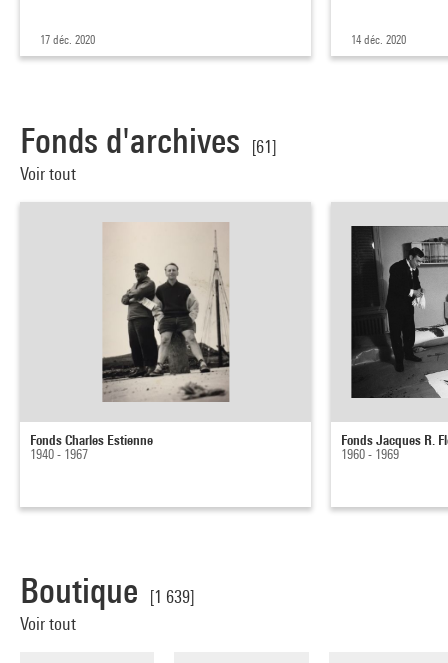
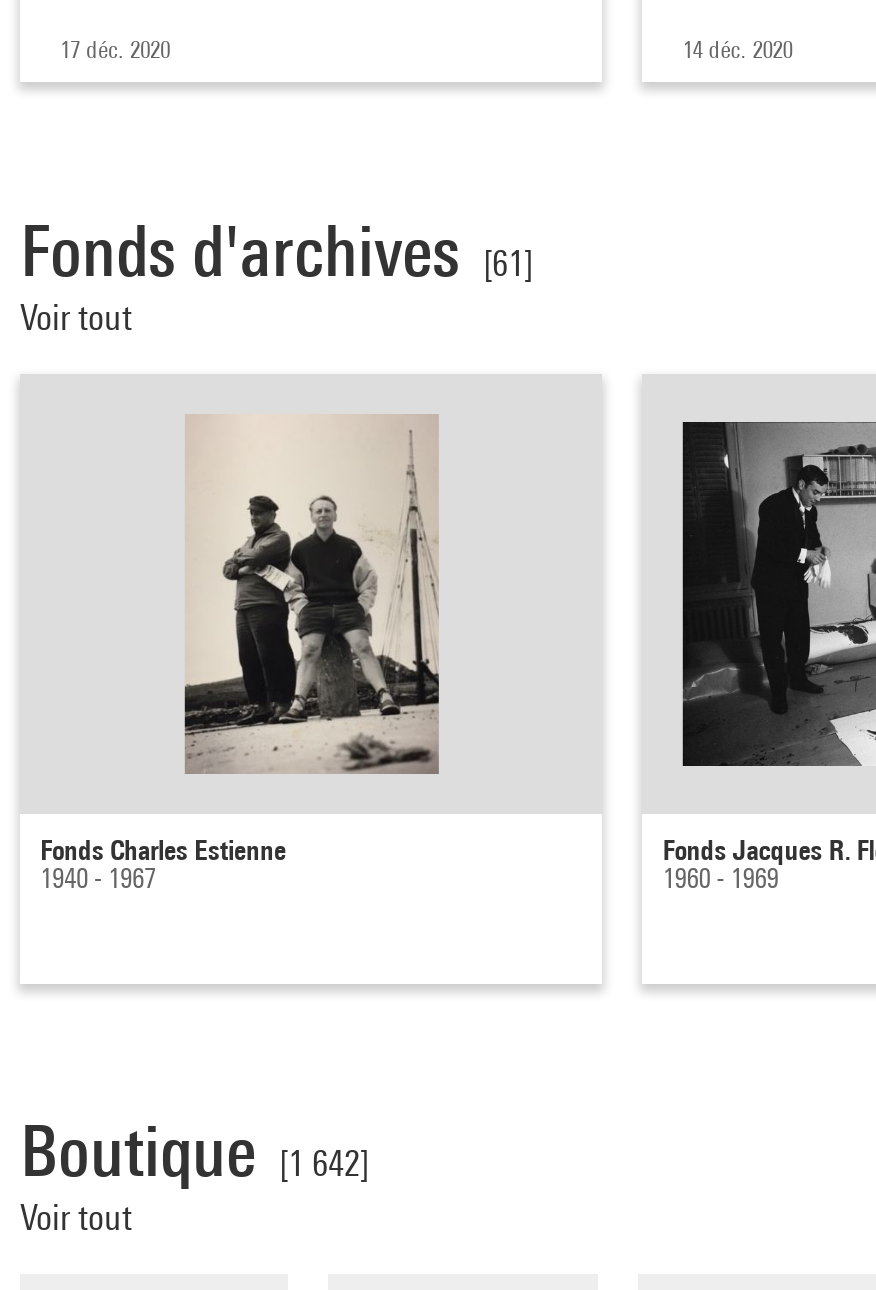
[20,570,194,611] Boutique [1 639] -> [20,1111,368,1193] Boutique [1 642]

